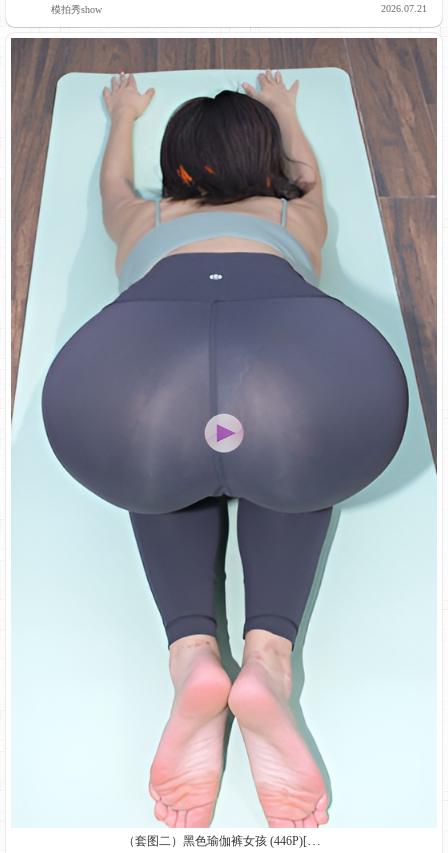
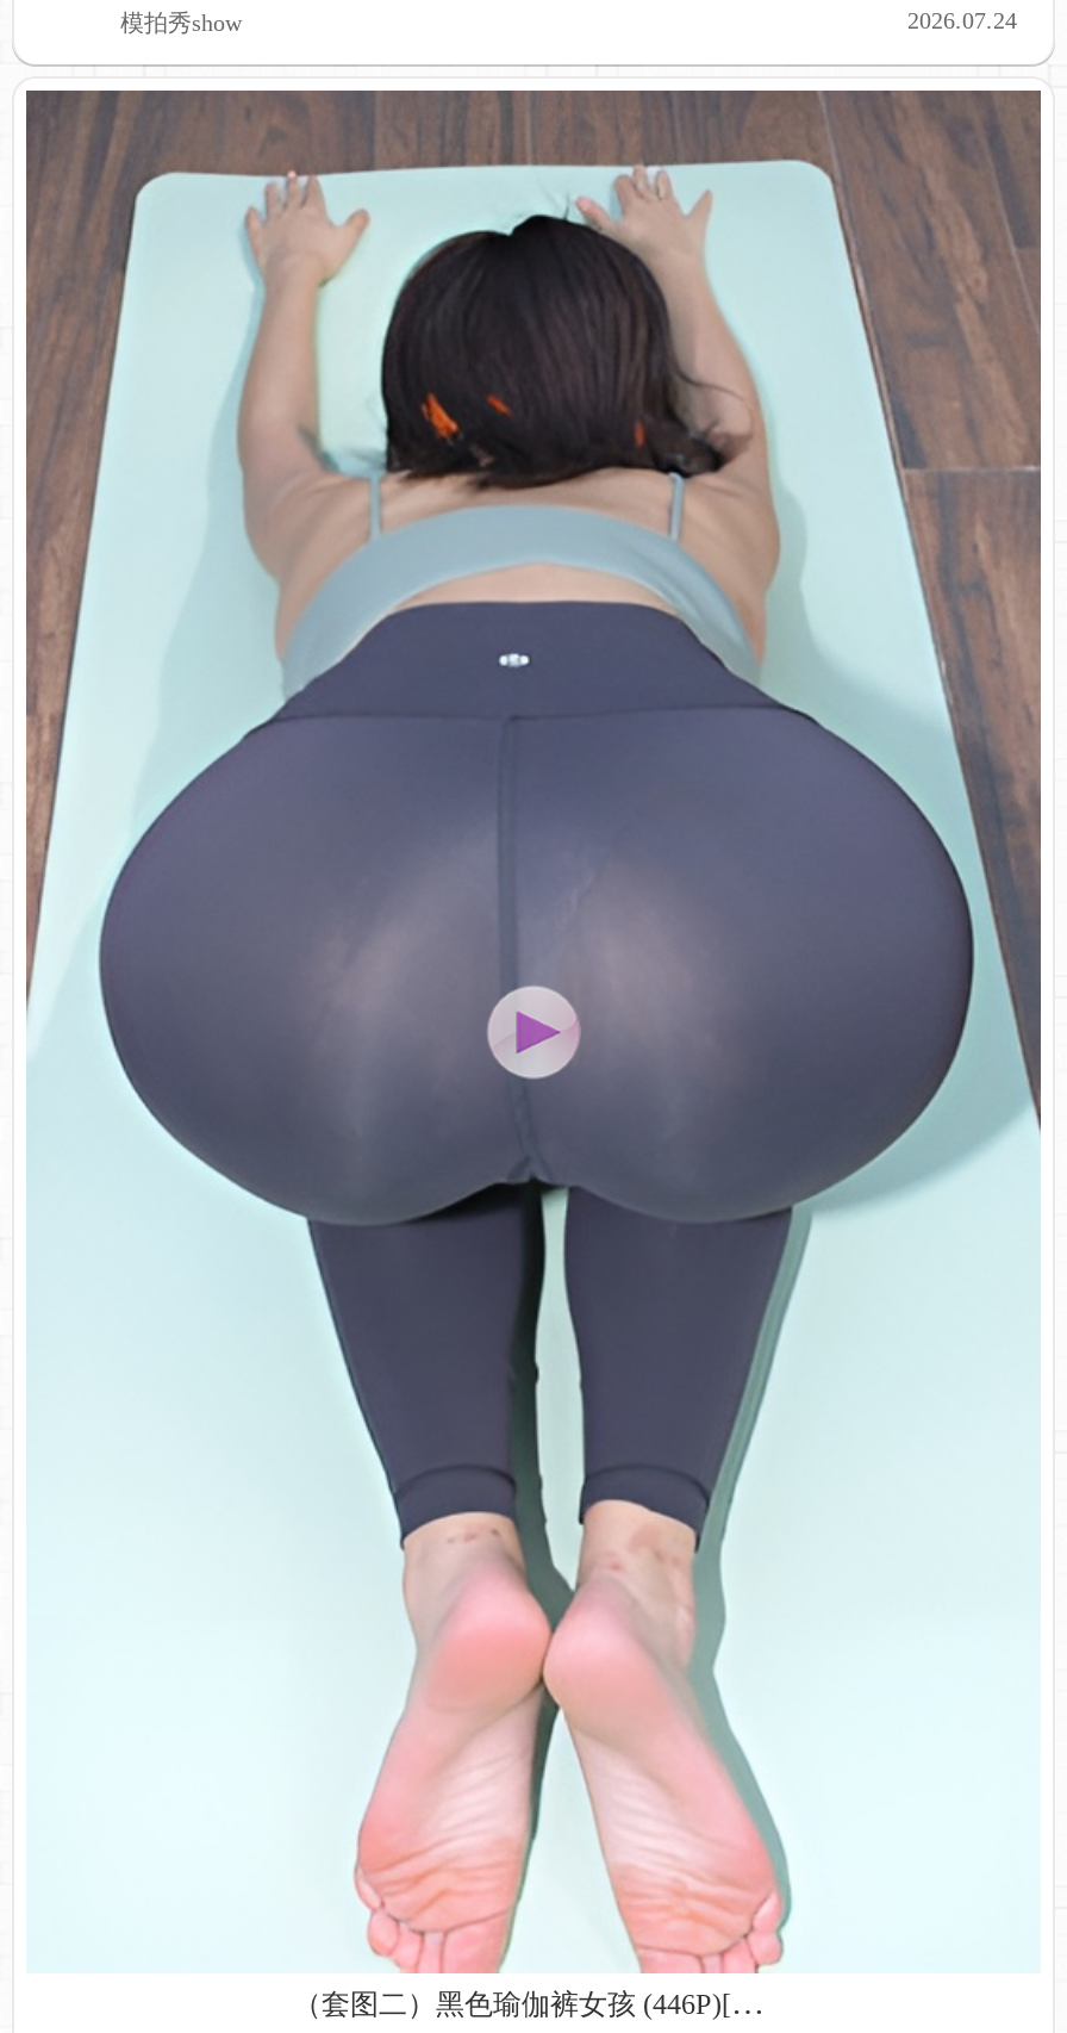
[381,3,427,14] 2026.07.21 -> [907,8,1017,34] 2026.07.24

